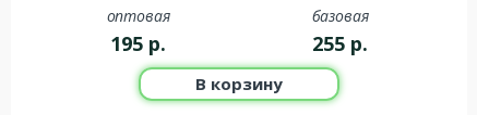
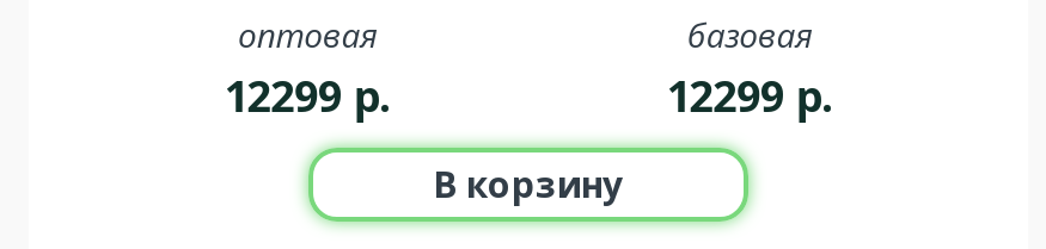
[111,31,165,57] 195 р. -> [224,67,391,125] 12299 р.
[313,31,367,57] 255 р. -> [666,67,833,125] 12299 р.

